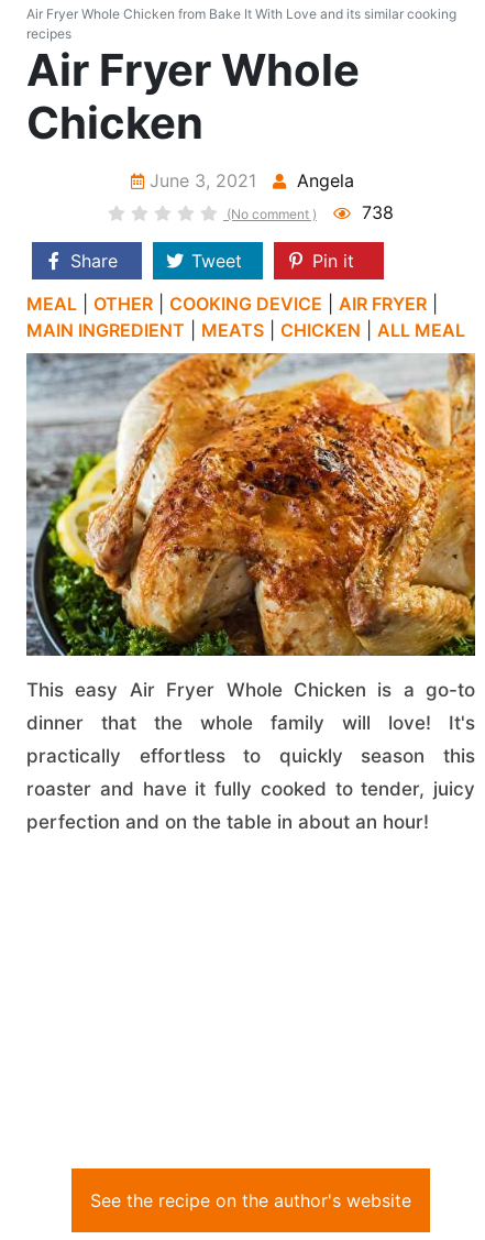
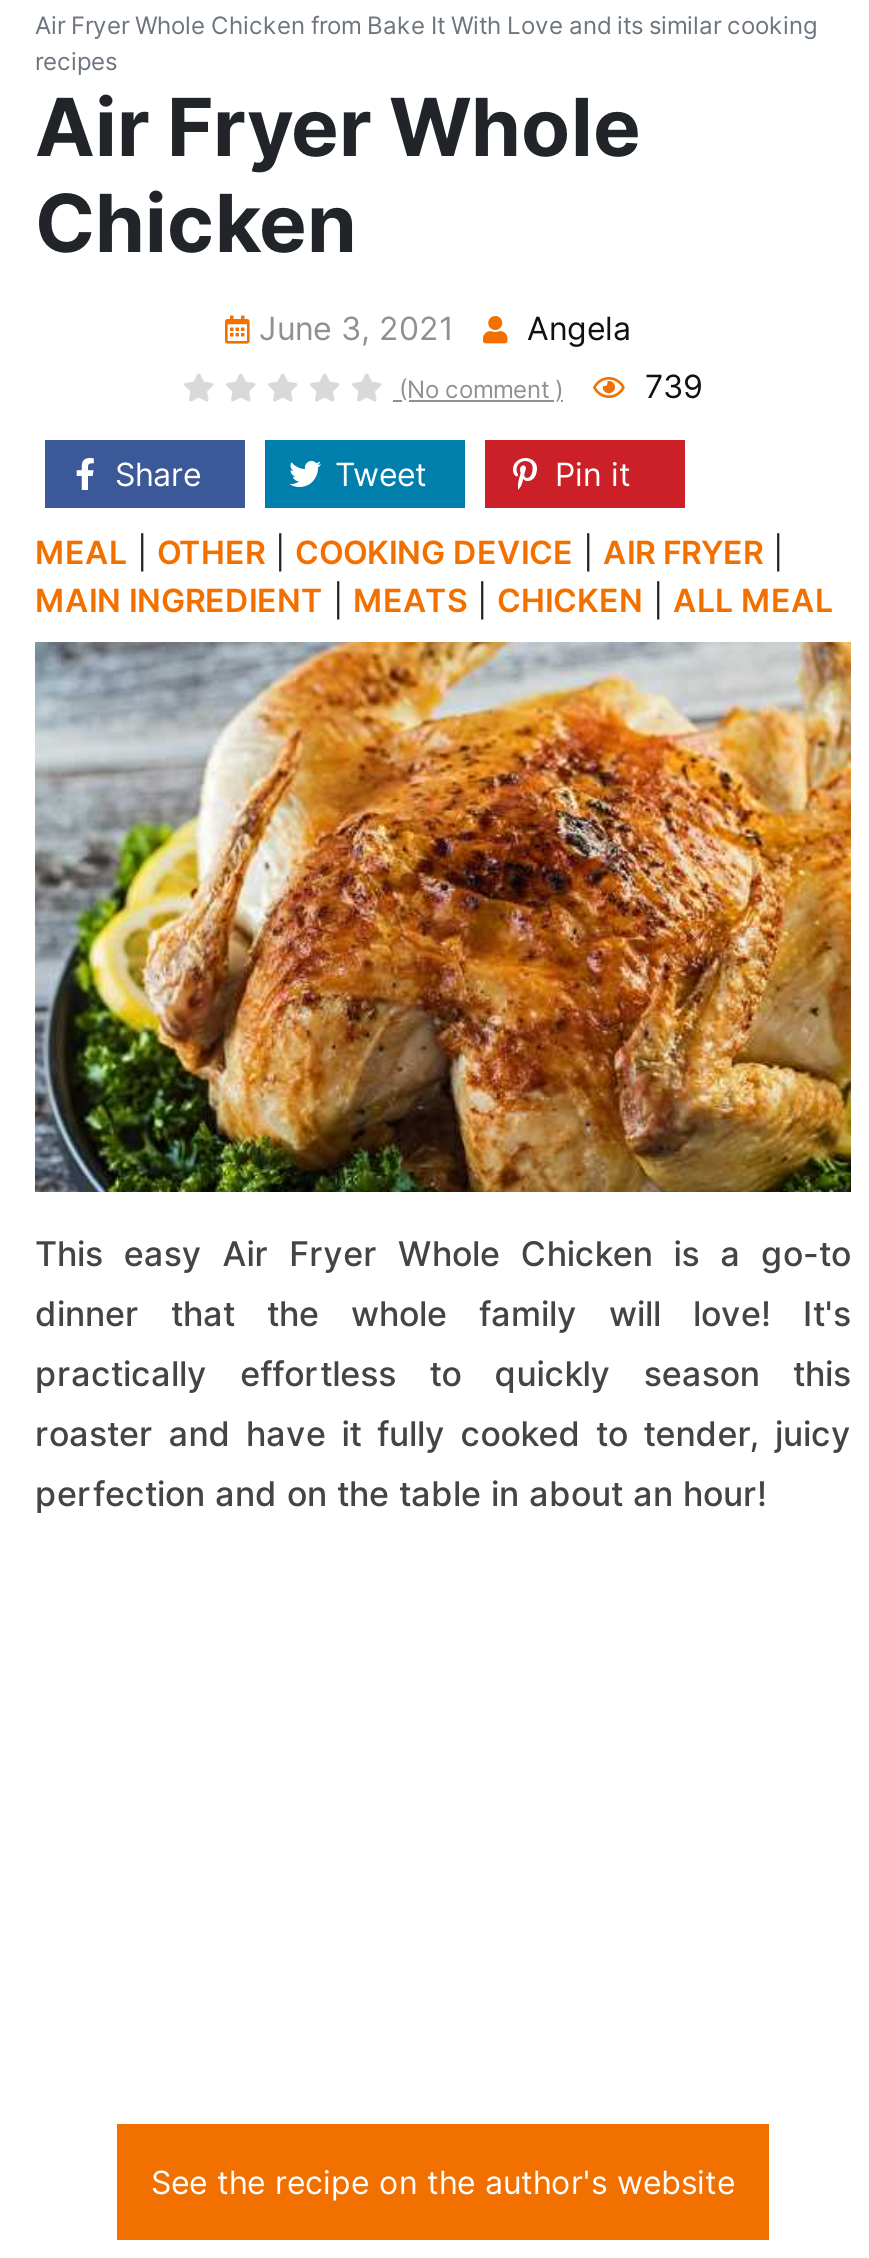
[362,201,394,223] 738 -> [645,366,703,406] 739

